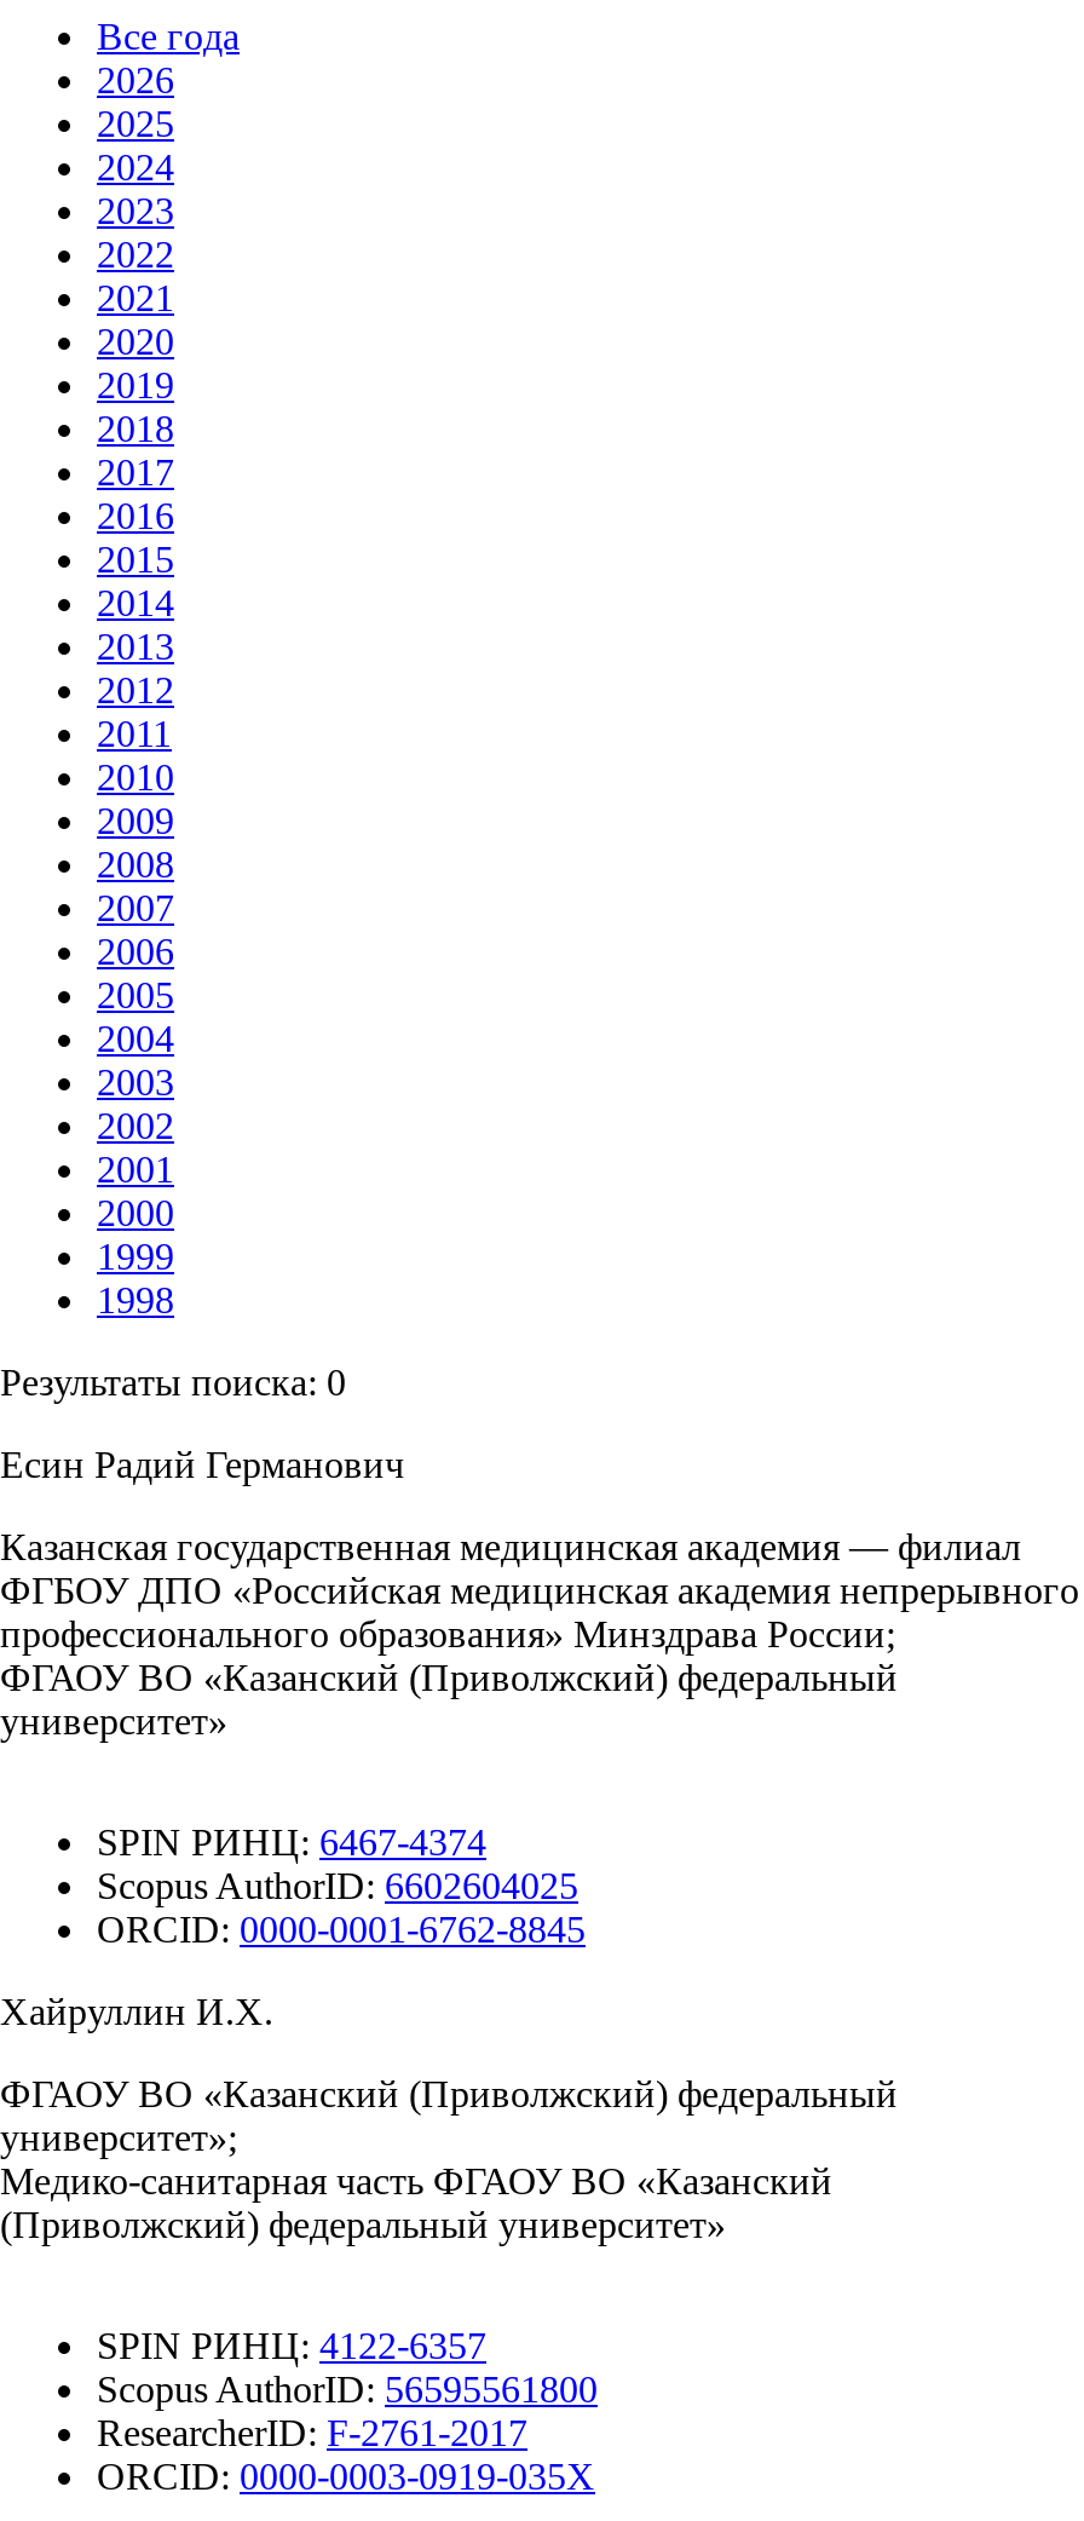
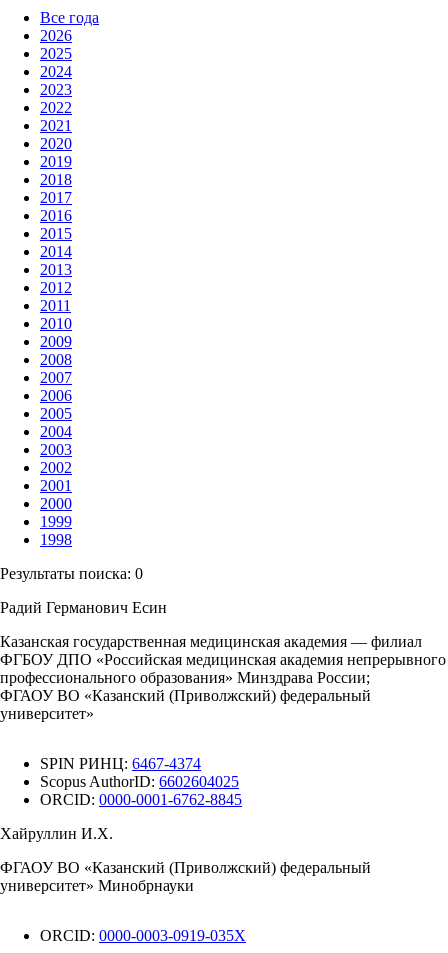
[0,1444,404,1485] Есин Радий Германович -> [0,599,167,616] Радий Германович Есин
[0,2117,832,2453] университет»; | Медико-санитарная часть ФГАОУ ВО «Казанский | (Приволжский) федеральный университет» | SPIN РИНЦ: 4122-6357 | Scopus AuthorID: 56595561800 | ResearcherID: F-2761-2017 -> [0,877,194,894] университет» Минобрнауки

